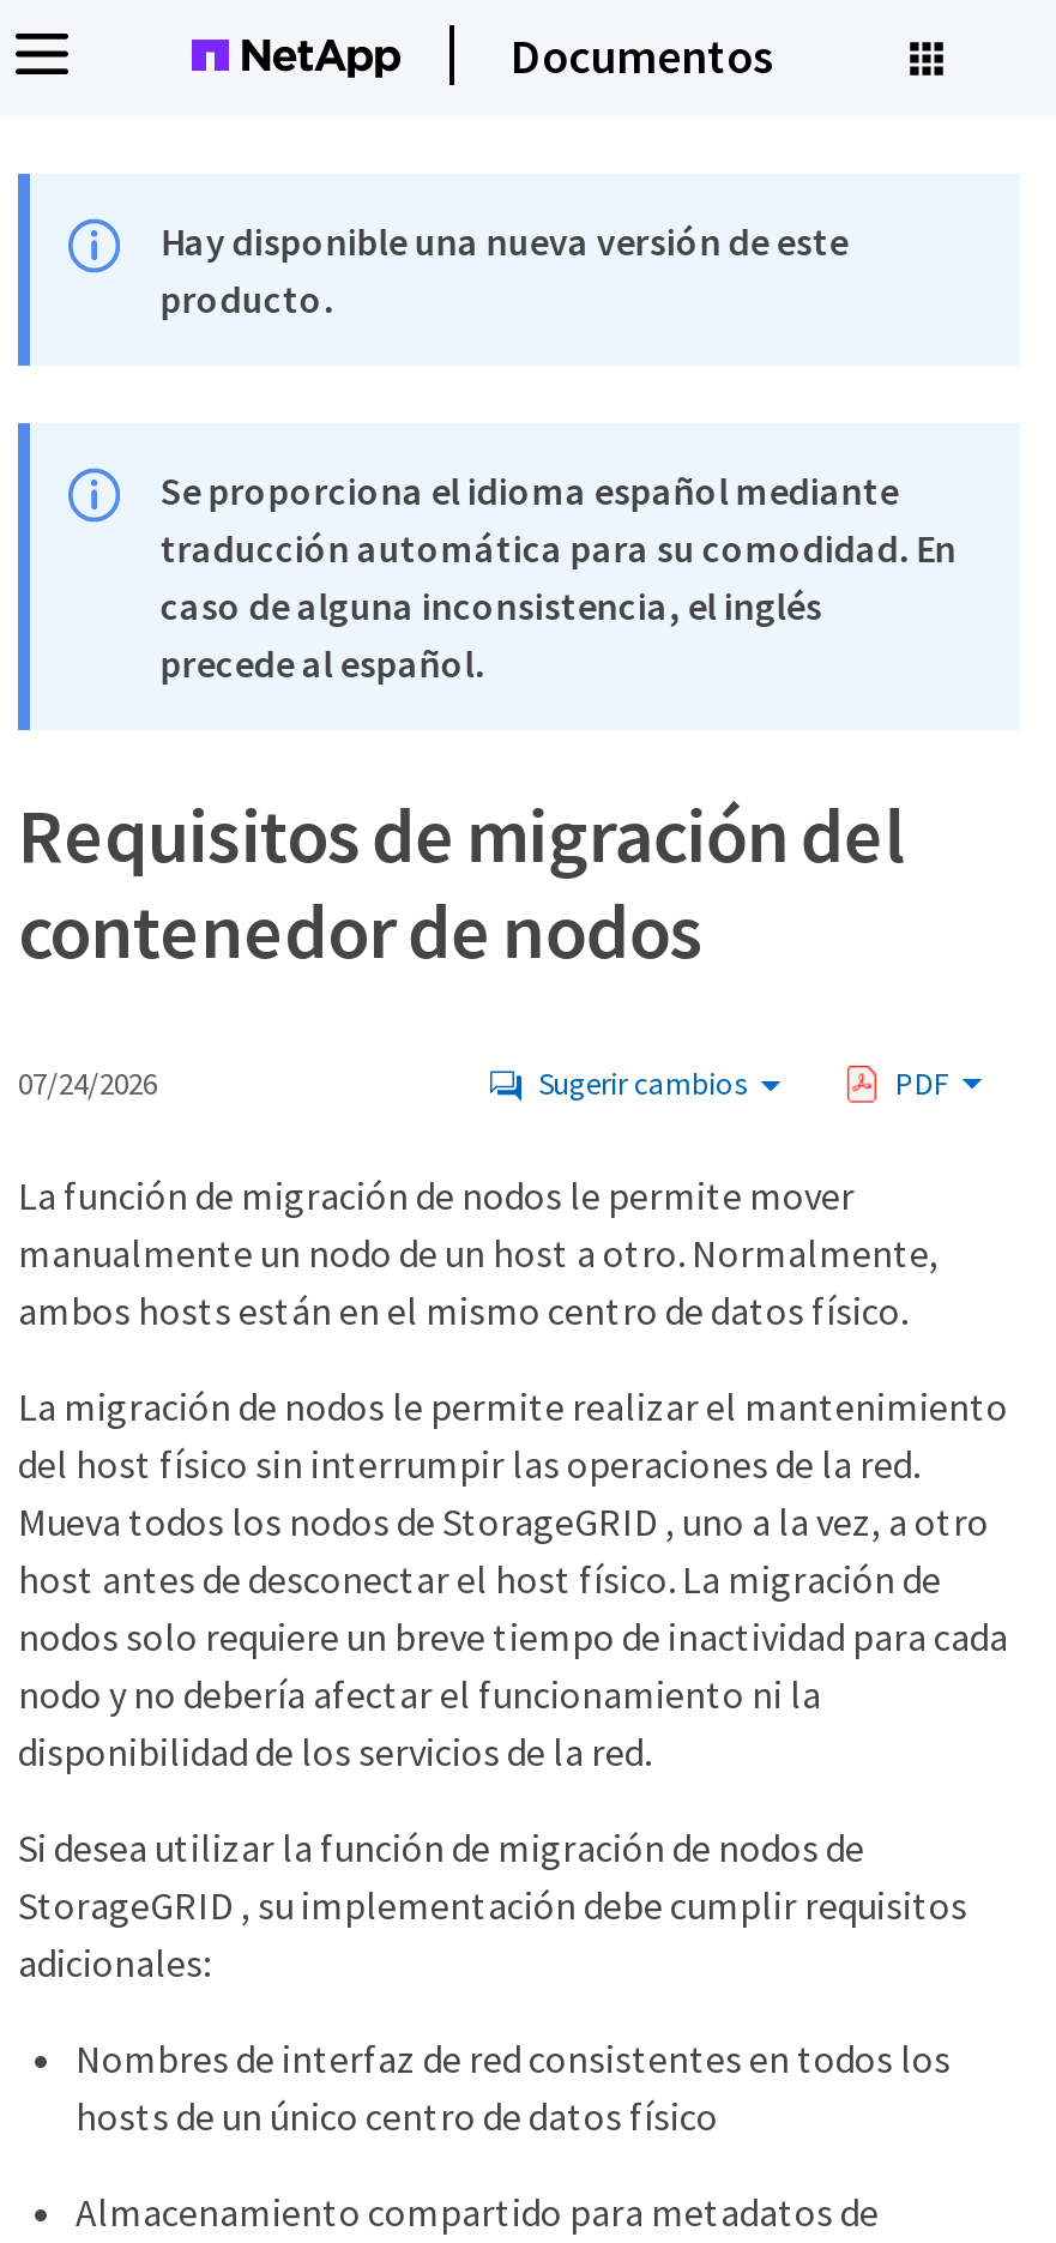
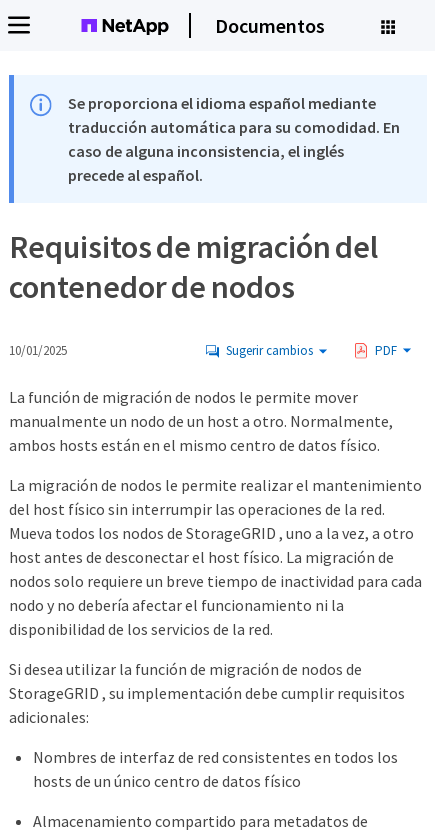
[160,217,848,322] Hay disponible una nueva versión de este | producto. -> none
[18,1063,157,1104] 07/24/2026 -> [9,342,67,359] 10/01/2025

